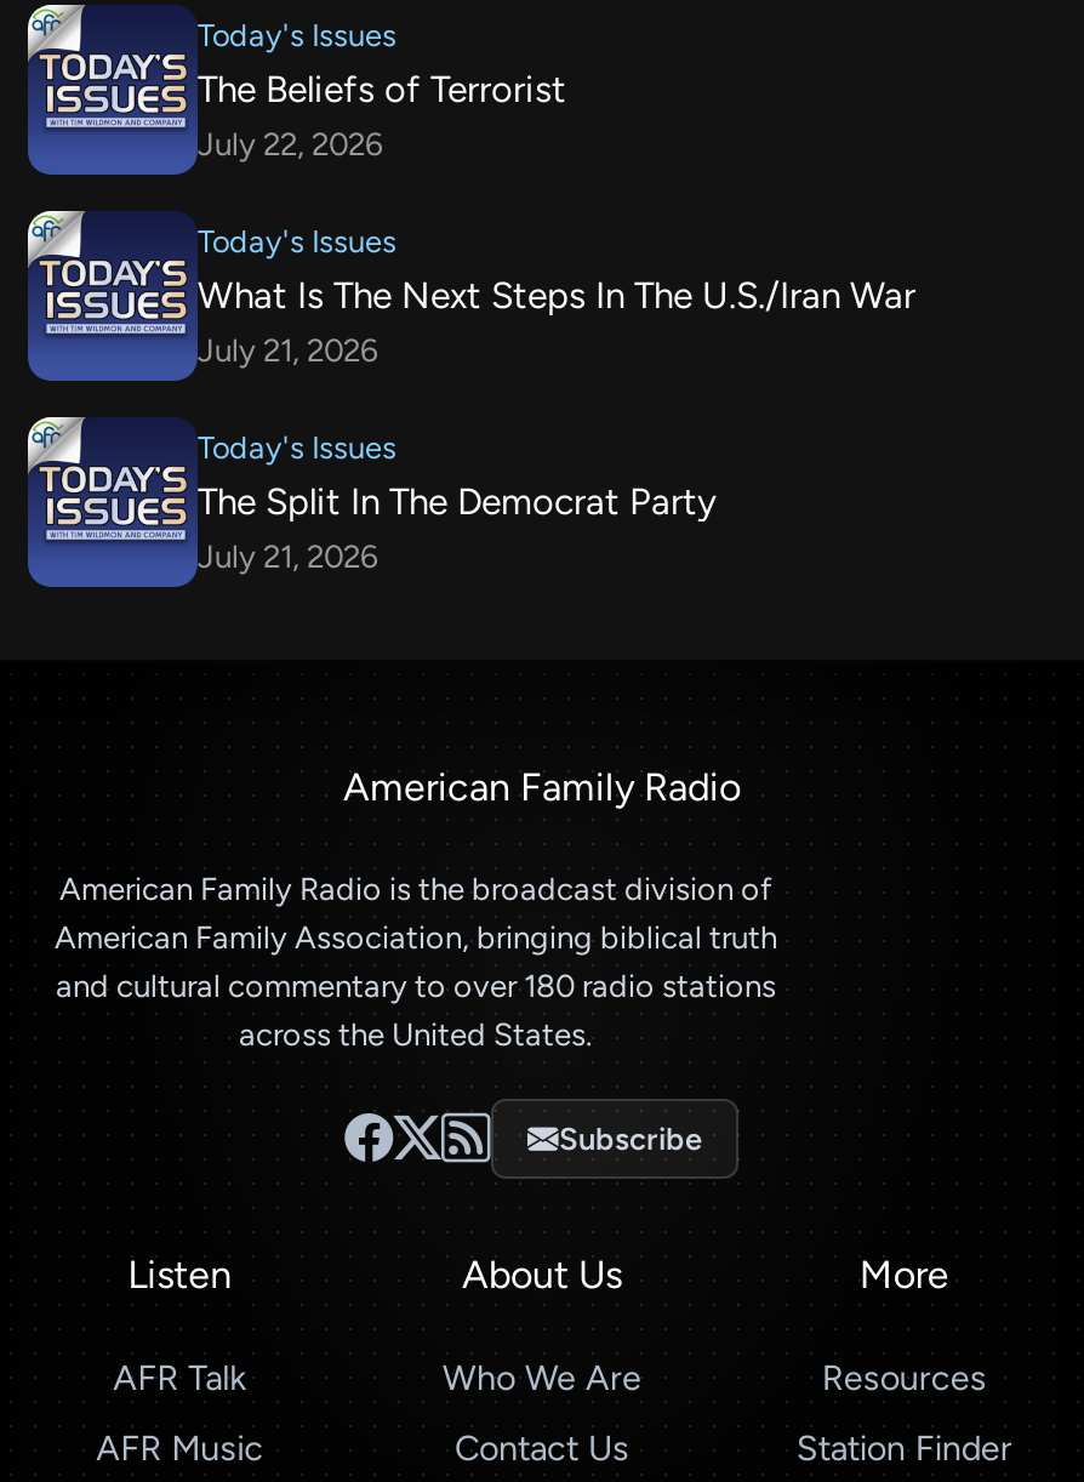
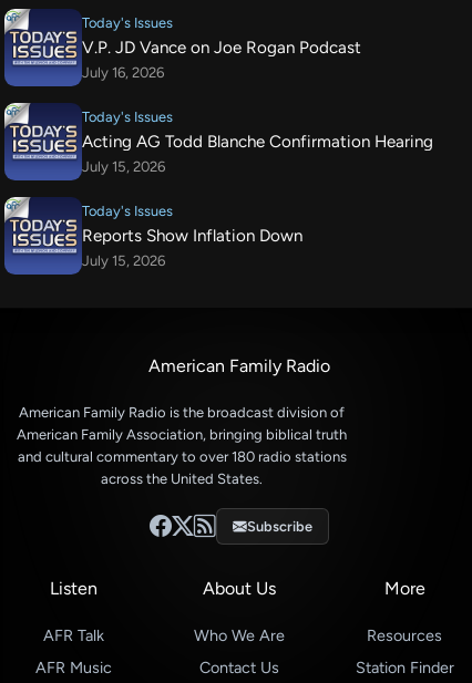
[198,69,566,163] The Beliefs of Terrorist | July 22, 2026 -> [82,38,361,81] V.P. JD Vance on Joe Rogan Podcast | July 16, 2026
[198,275,915,370] What Is The Next Steps In The U.S./Iran War | July 21, 2026 -> [82,132,433,175] Acting AG Todd Blanche Confirmation Hearing | July 15, 2026
[198,481,717,576] The Split In The Democrat Party | July 21, 2026 -> [82,226,302,269] Reports Show Inflation Down | July 15, 2026

